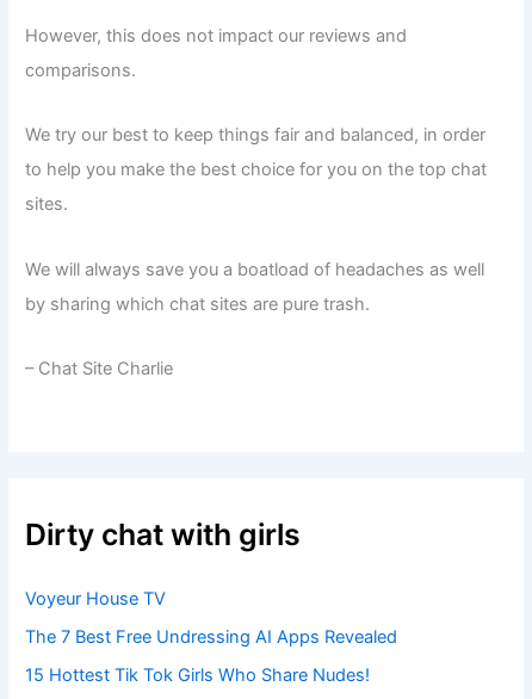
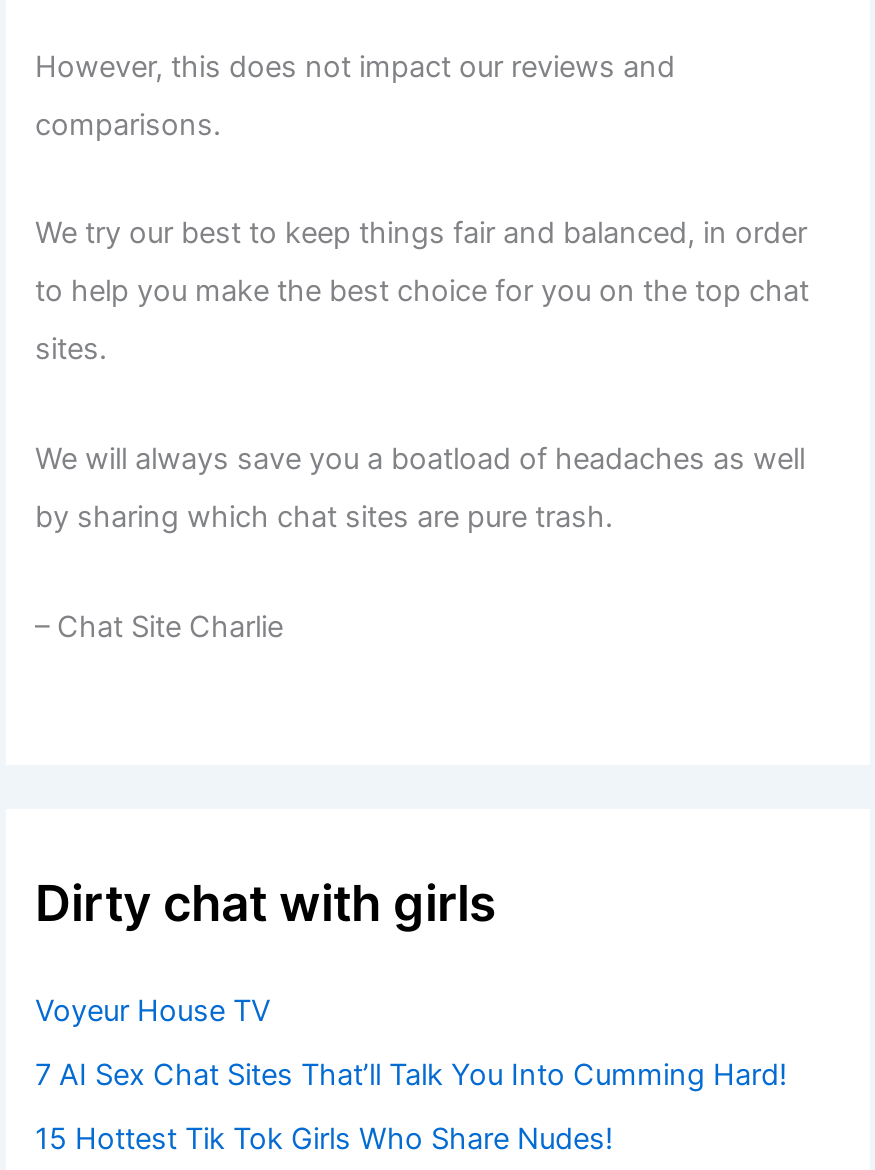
[26,626,398,648] The 7 Best Free Undressing AI Apps Revealed -> [35,1057,787,1093] 7 AI Sex Chat Sites That’ll Talk You Into Cumming Hard!

